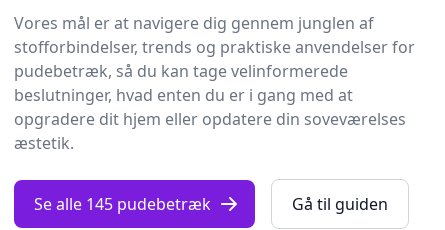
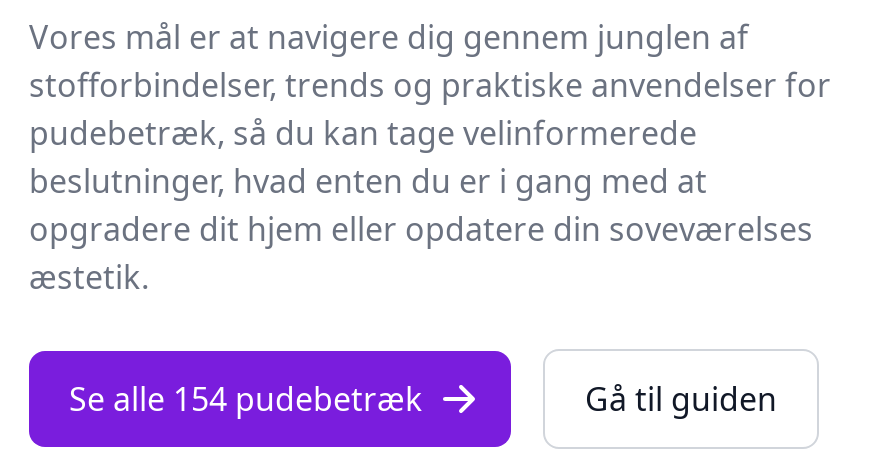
[34,193,211,215] Se alle 145 pudebetræk -> [69,377,423,421] Se alle 154 pudebetræk

